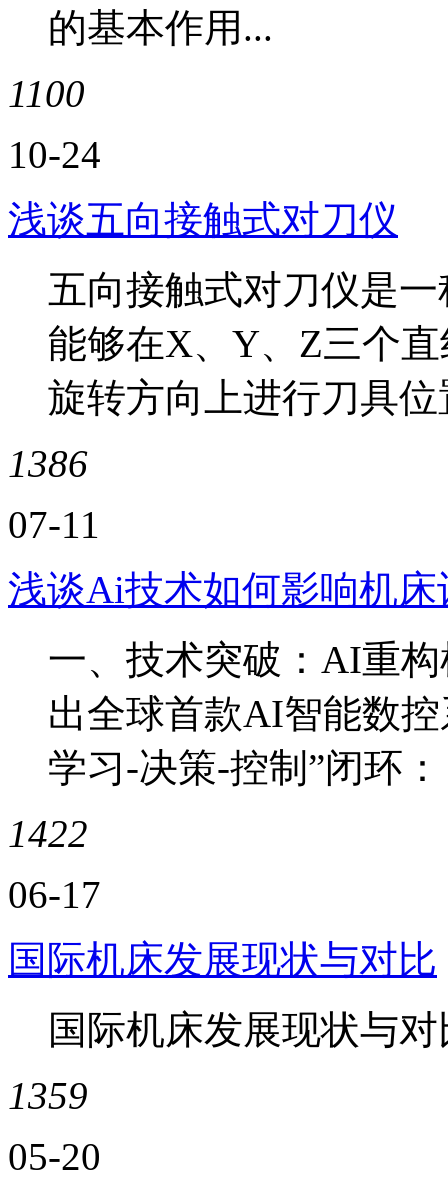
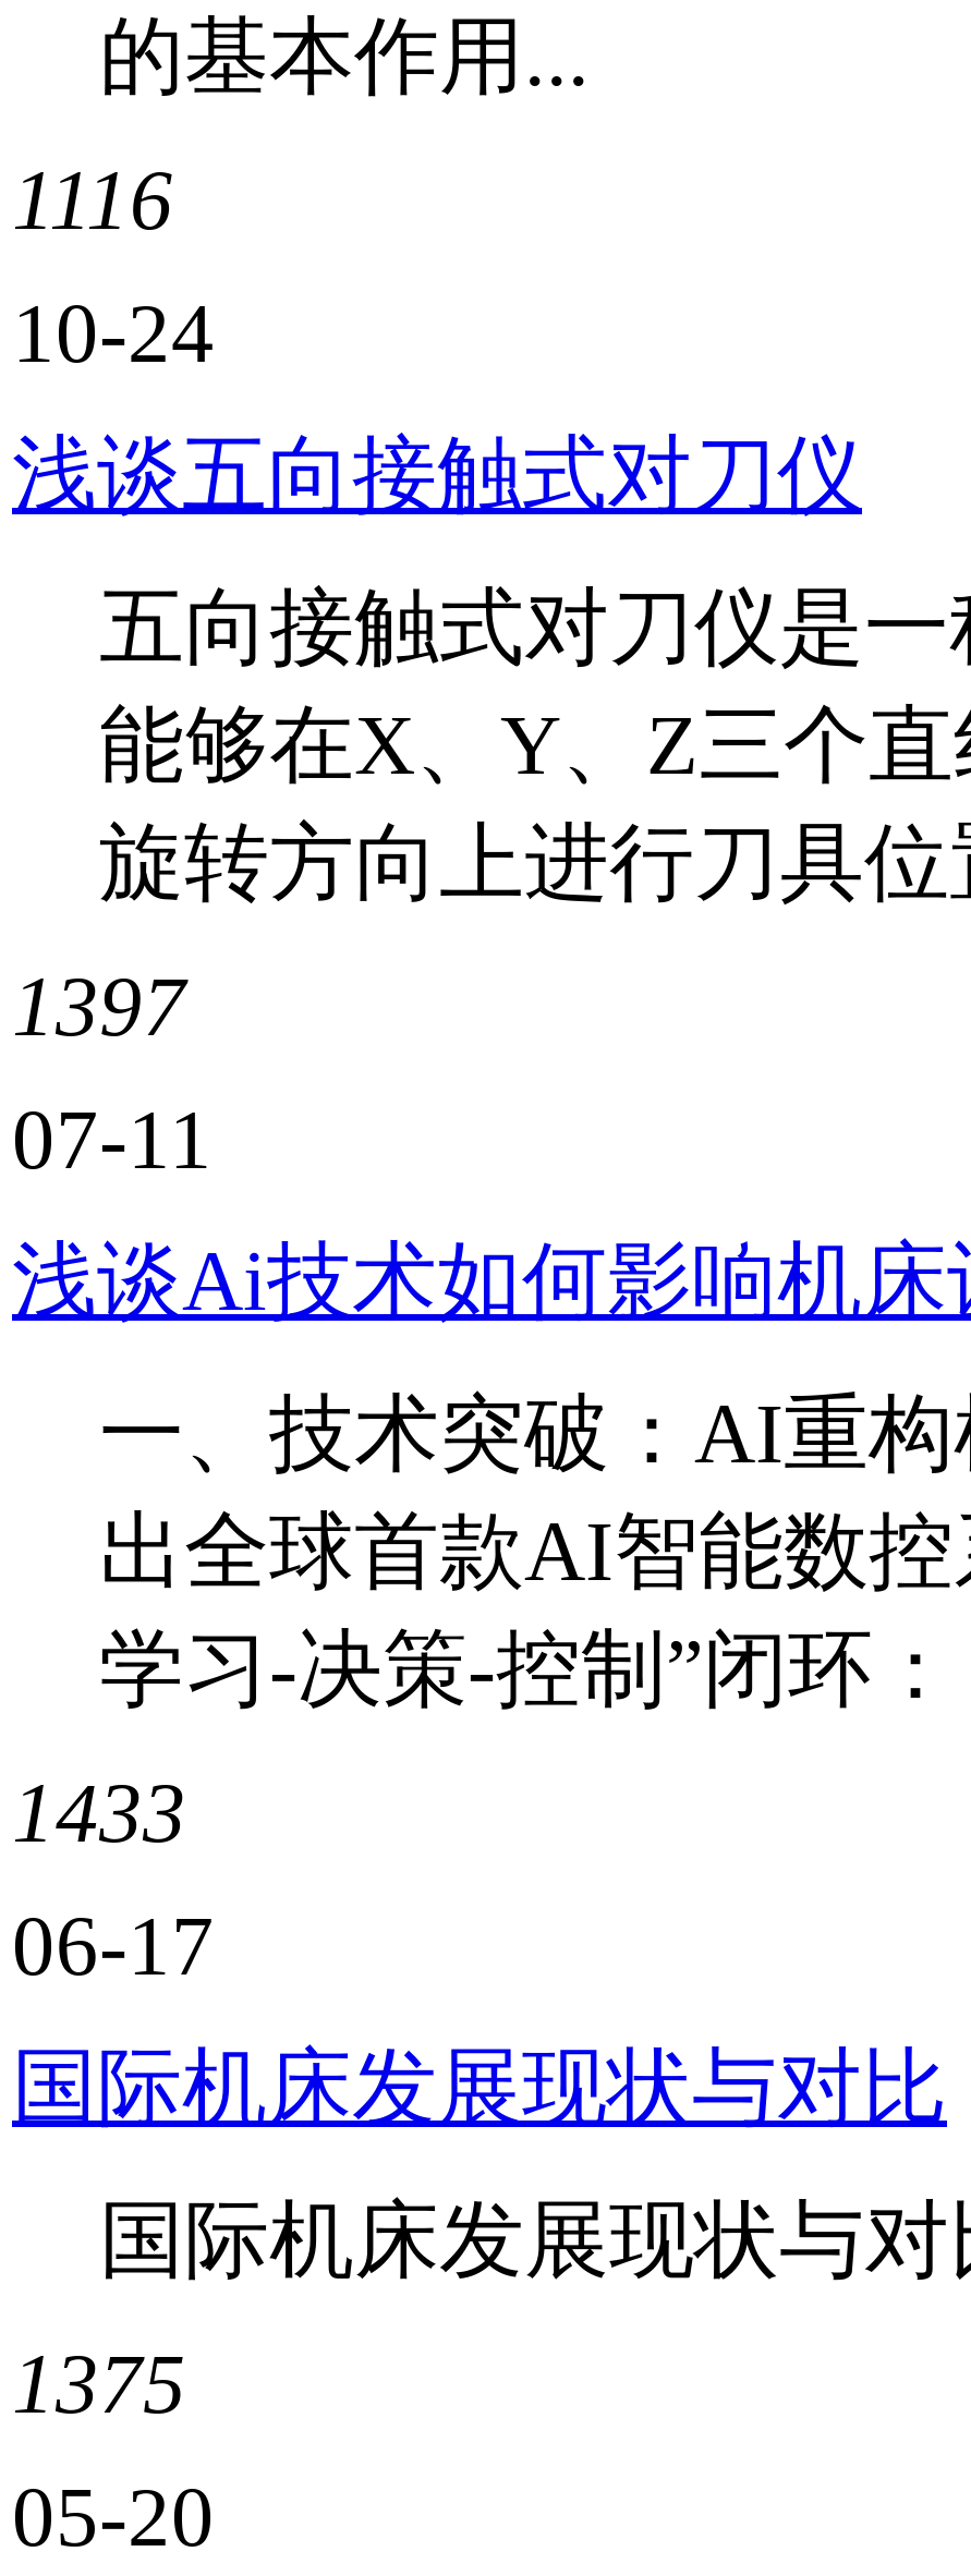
[8,72,85,115] 1100 -> [12,153,173,247] 1116
[8,442,88,485] 1386 -> [12,960,186,1054] 1397
[8,812,88,855] 1422 -> [12,1766,186,1860] 1433
[8,1074,88,1117] 1359 -> [12,2337,186,2431] 1375

